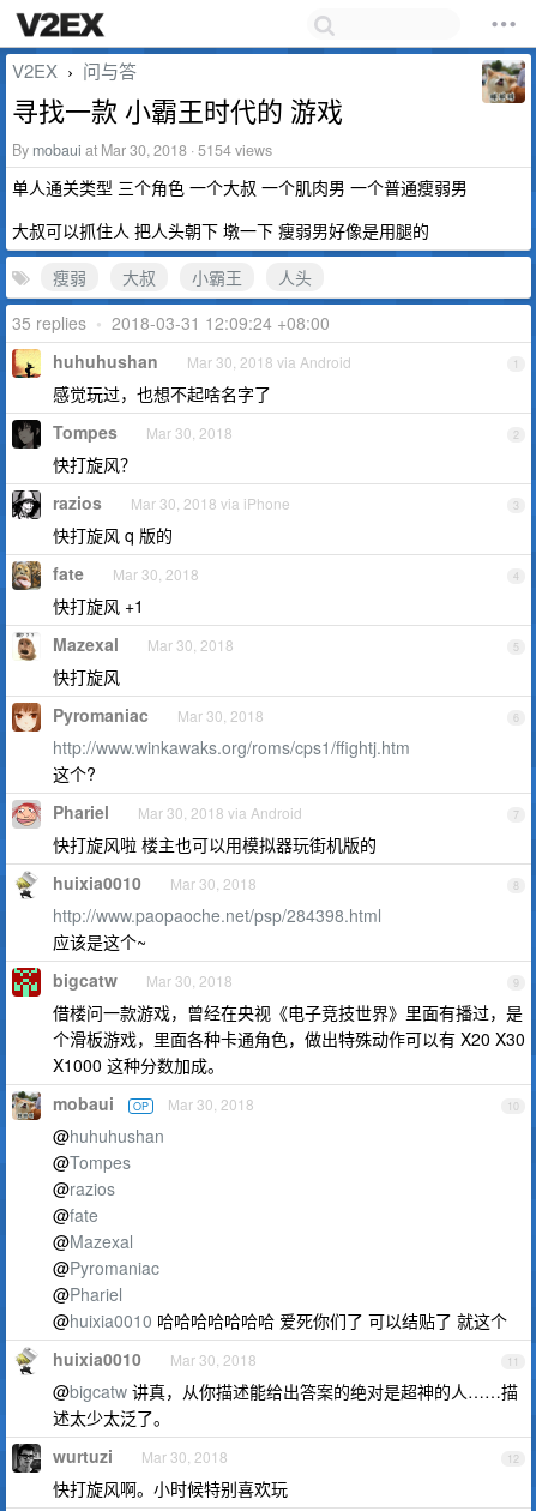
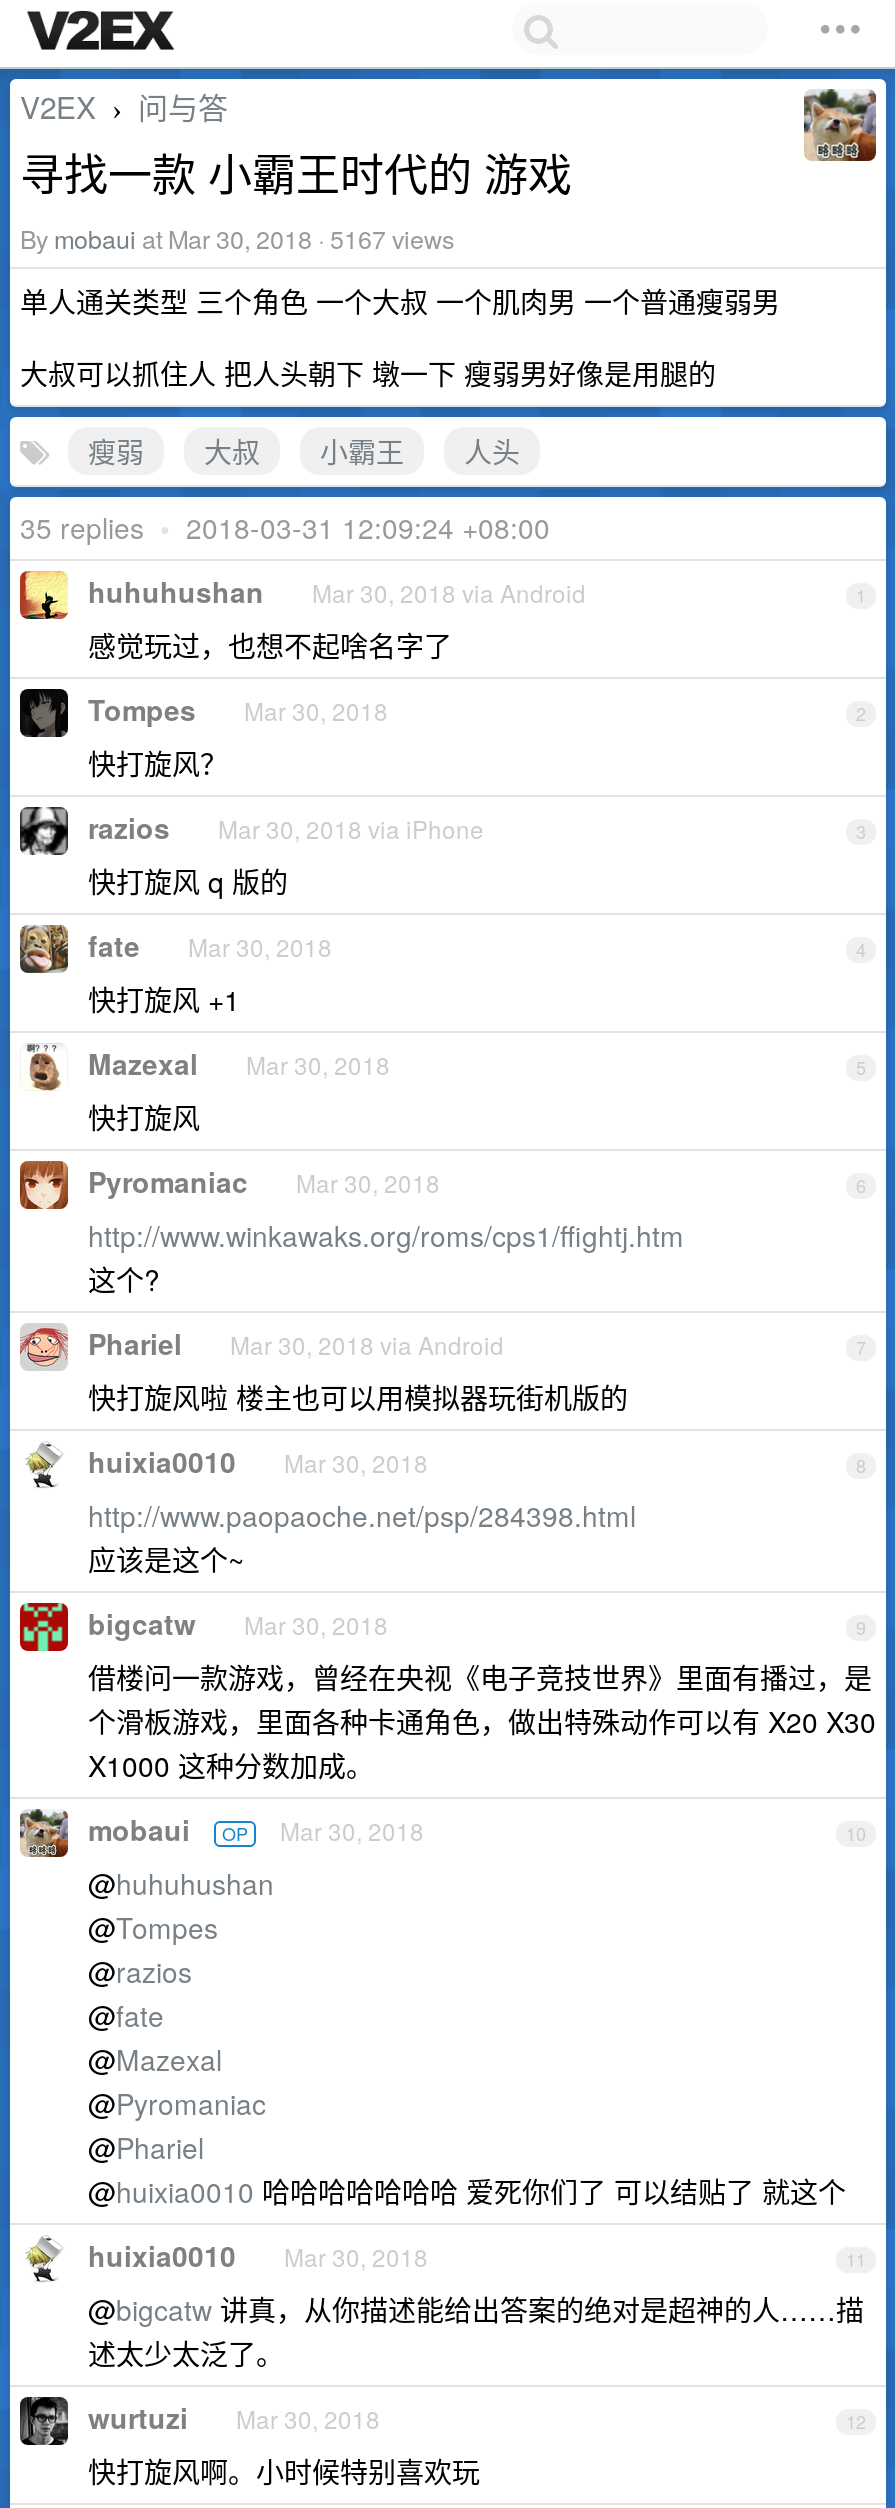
[12,139,272,161] By mobaui at Mar 30, 2018 · 5154 views -> [20,221,454,257] By mobaui at Mar 30, 2018 · 5167 views

